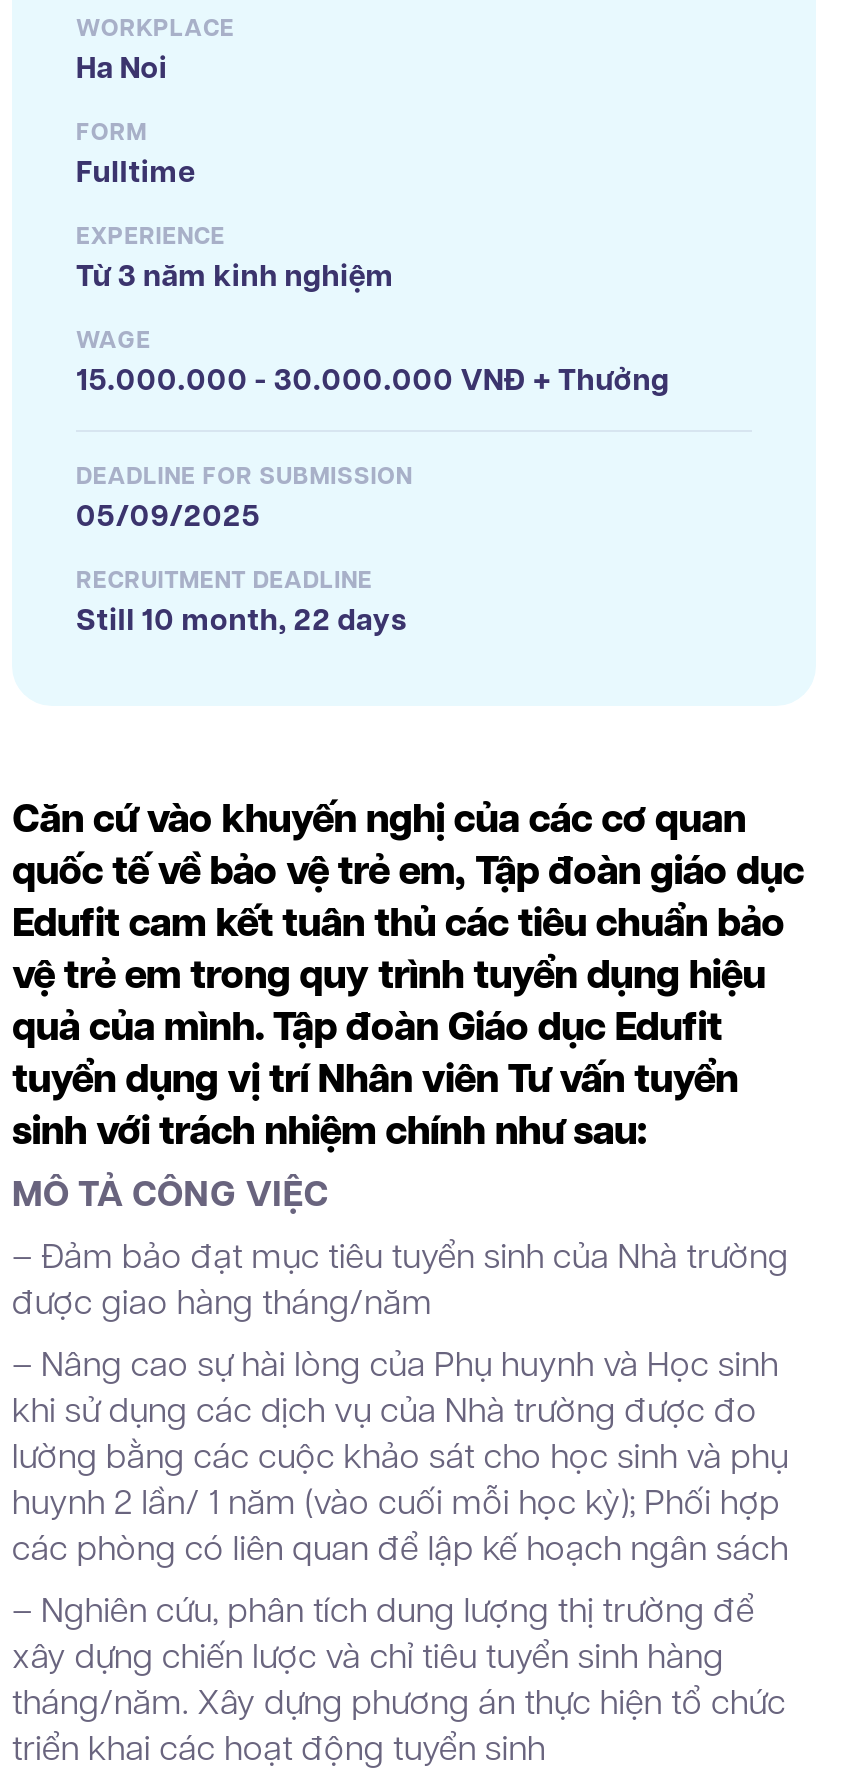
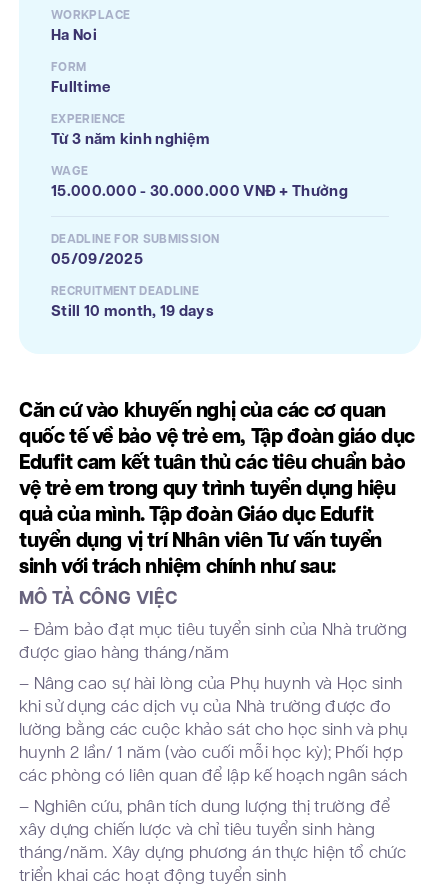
[76,598,408,642] Still 10 month, 22 days -> [51,300,214,322] Still 10 month, 19 days

